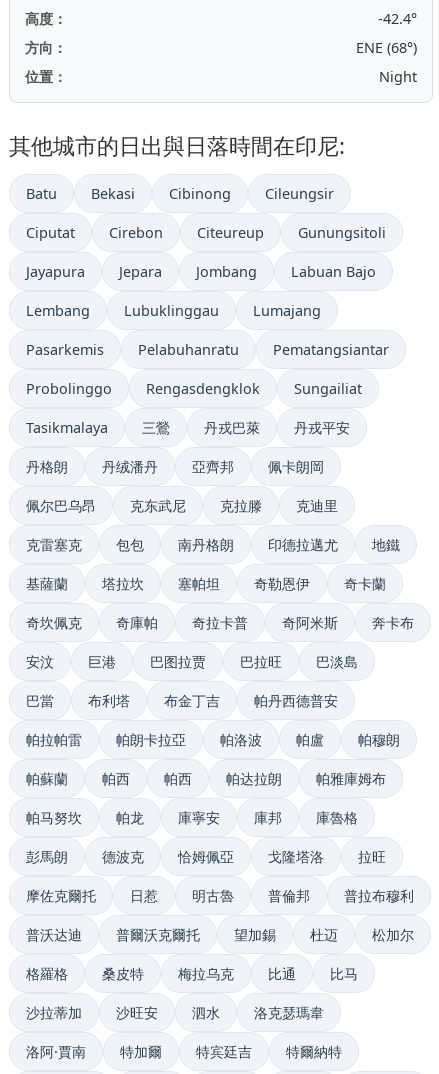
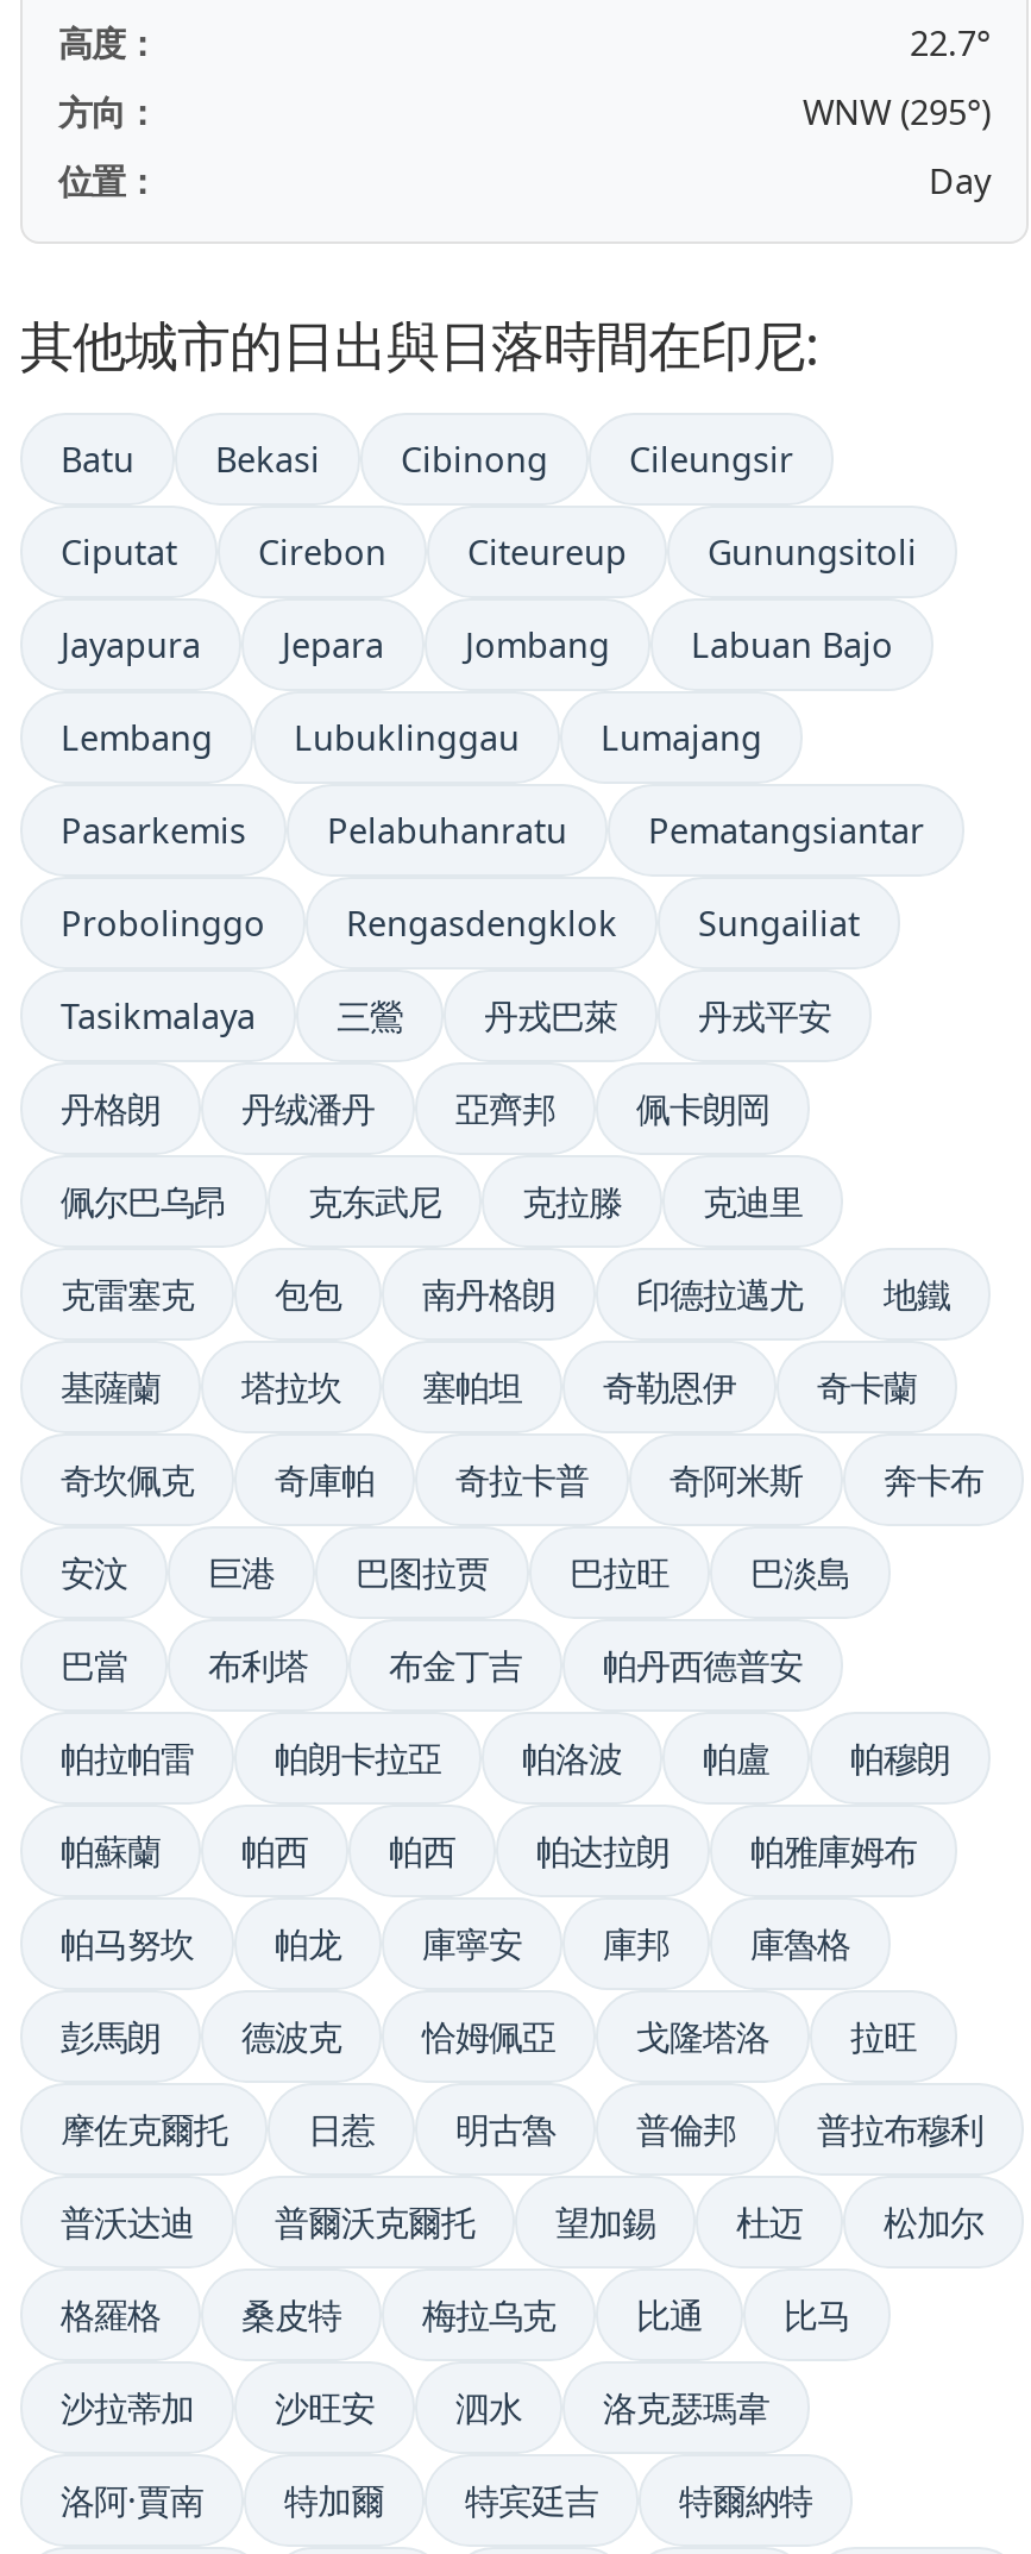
[378,9,417,28] -42.4° -> [910,20,991,65] 22.7°
[356,38,417,57] ENE (68°) -> [803,89,991,134] WNW (295°)
[379,67,417,86] Night -> [929,158,991,203] Day

